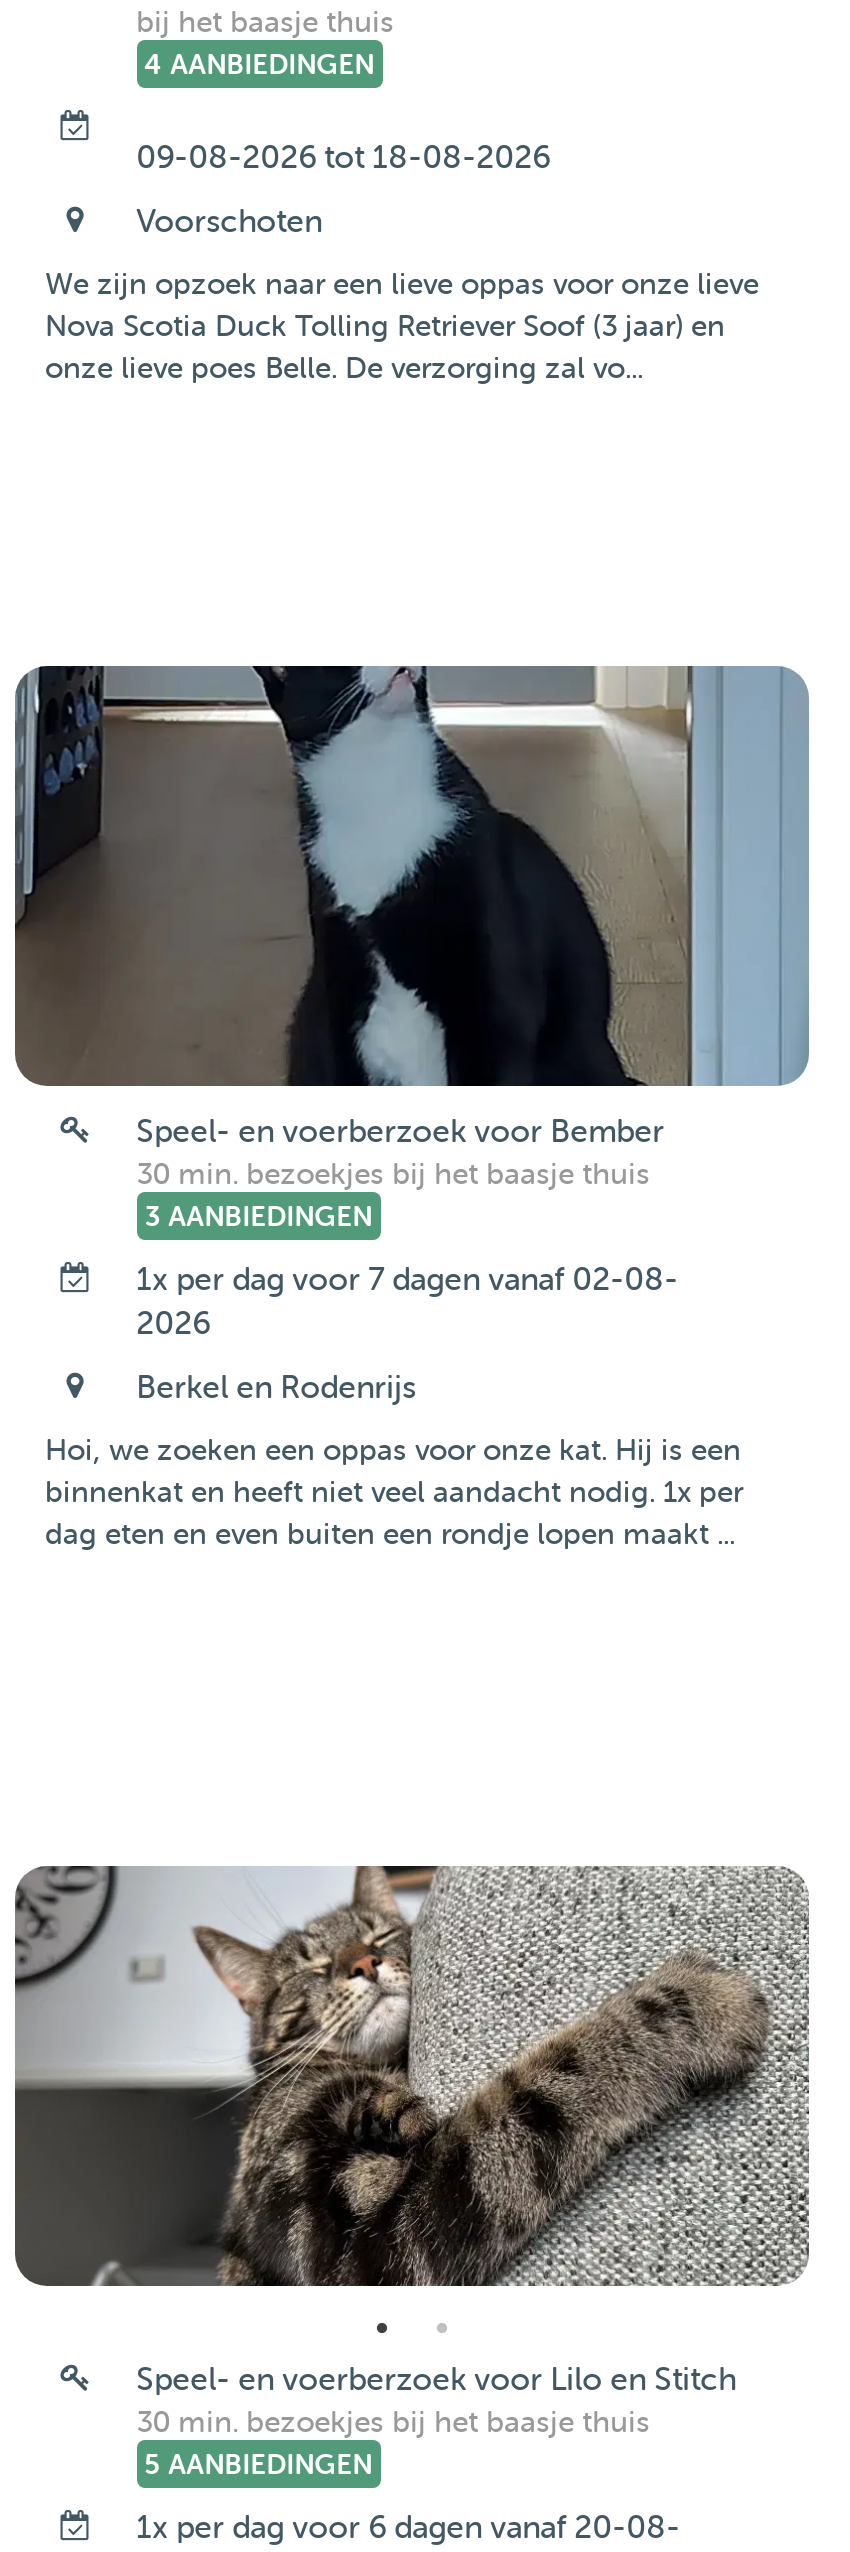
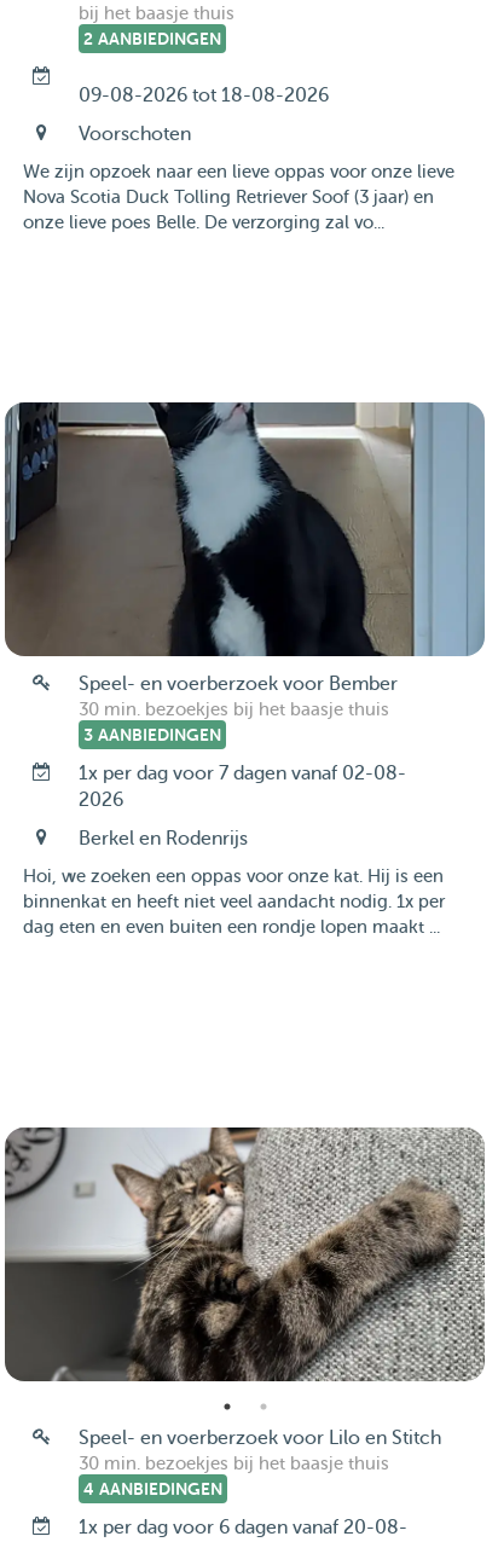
moved [144,48,374,80] -> [83,1479,222,1498]: 4 AANBIEDINGEN
none -> [83,29,221,48] 2 AANBIEDINGEN
[144,2448,372,2480] 5 AANBIEDINGEN -> none

